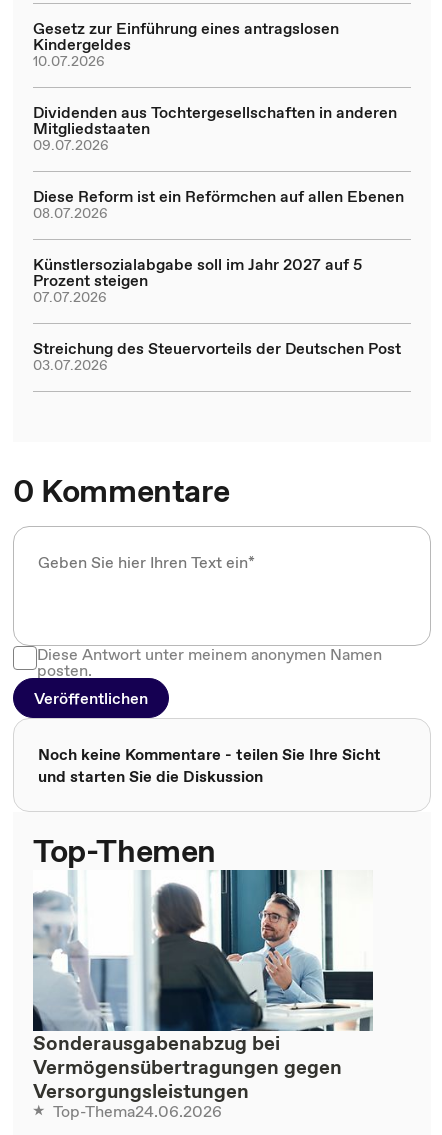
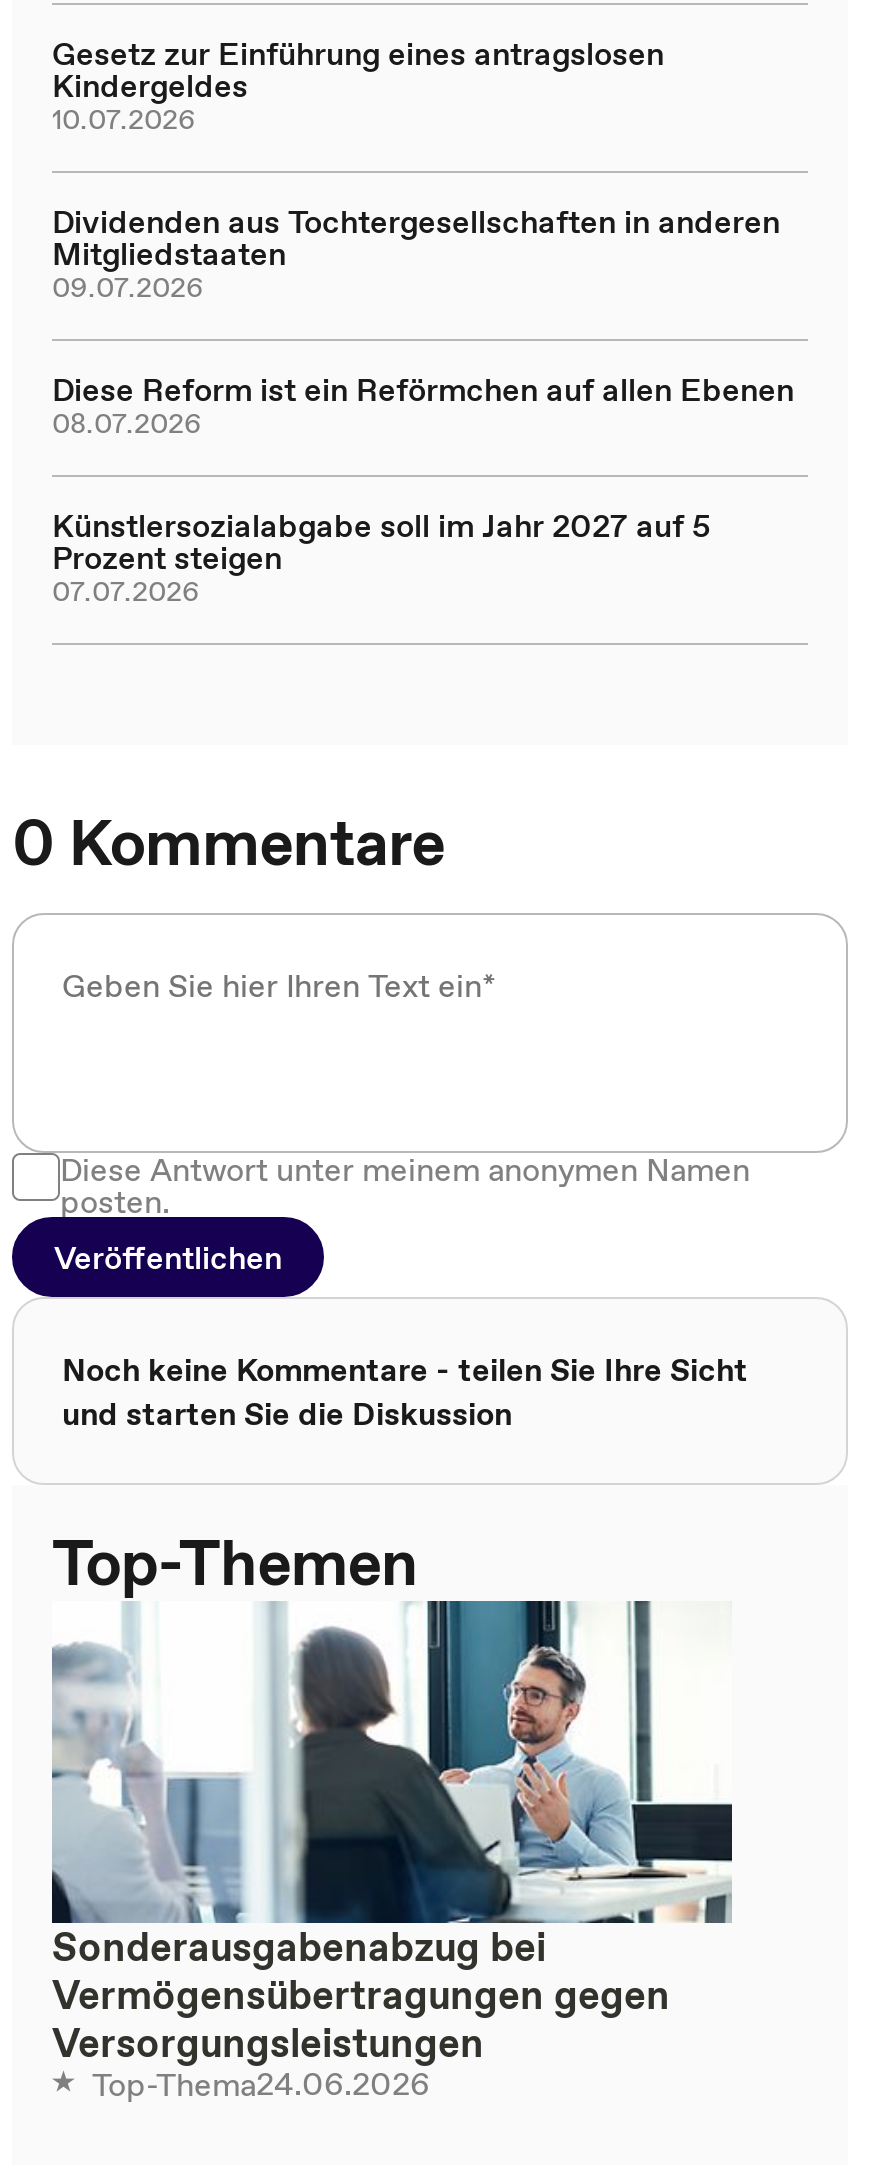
[33,337,401,375] Streichung des Steuervorteils der Deutschen Post | 03.07.2026 -> none

